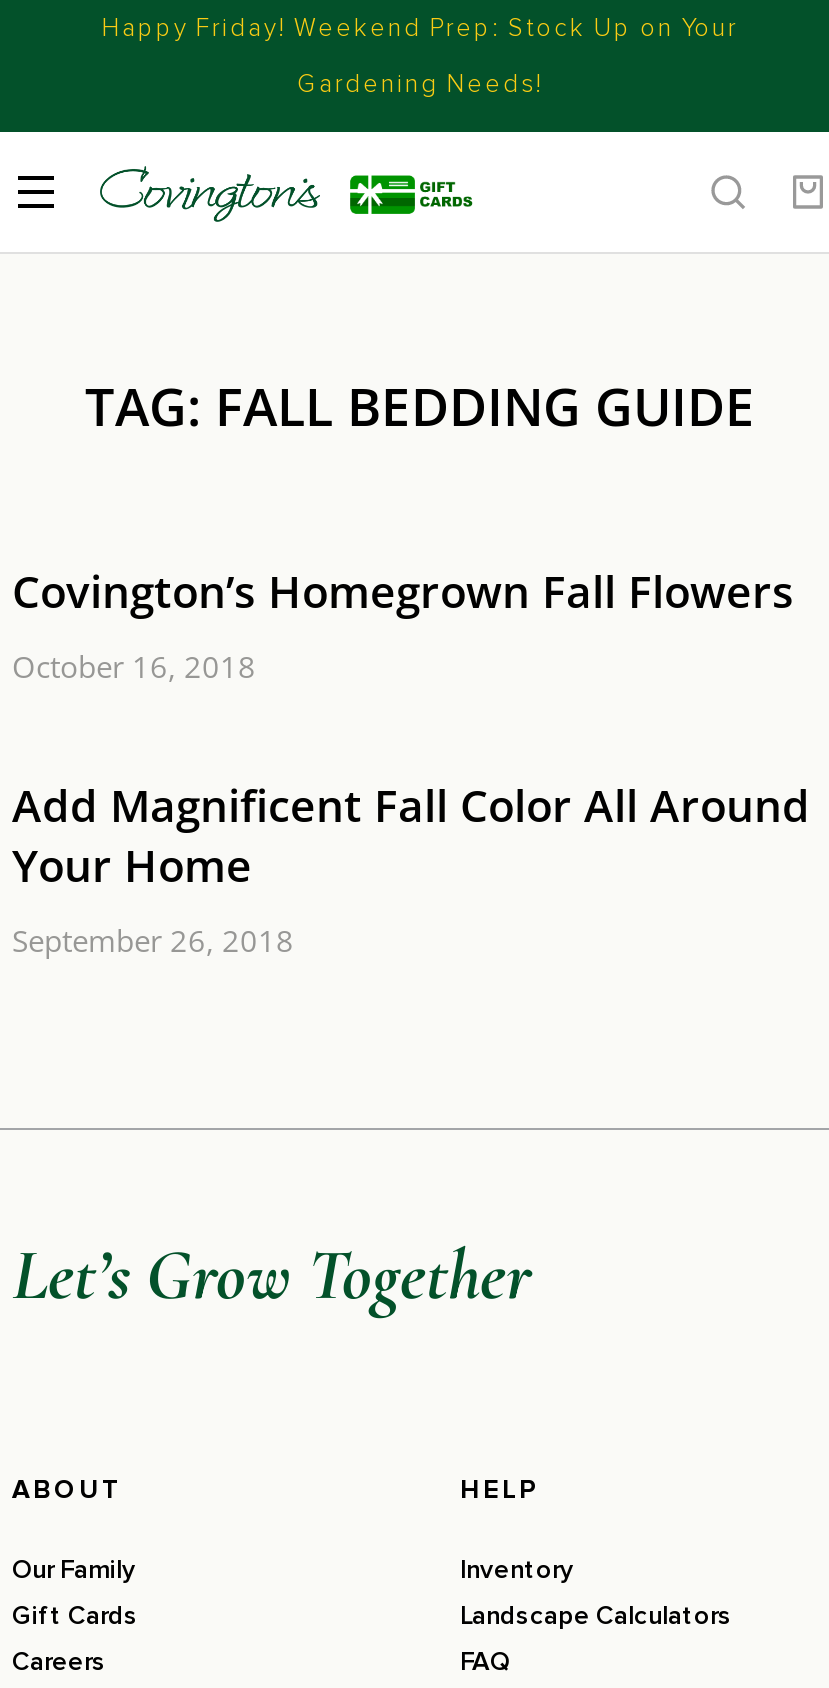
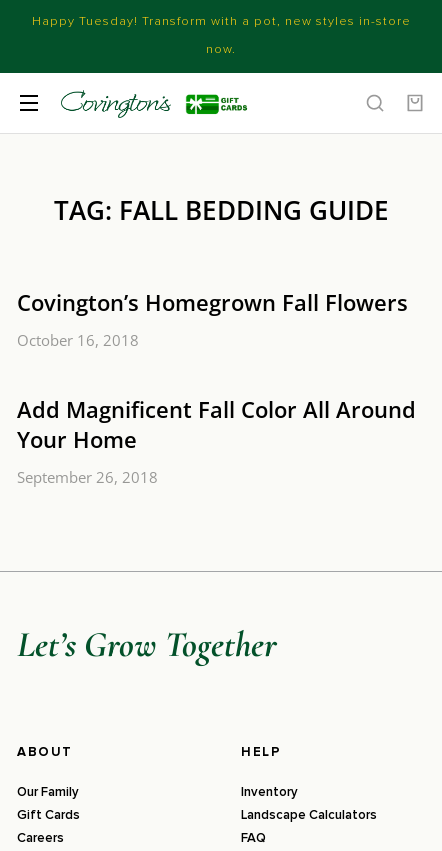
[102,12,738,44] Happy Friday! Weekend Prep: Stock Up on Your -> [31,13,410,29] Happy Tuesday! Transform with a pot, new styles in-store
[297,68,543,100] Gardening Needs! -> [206,41,236,57] now.

